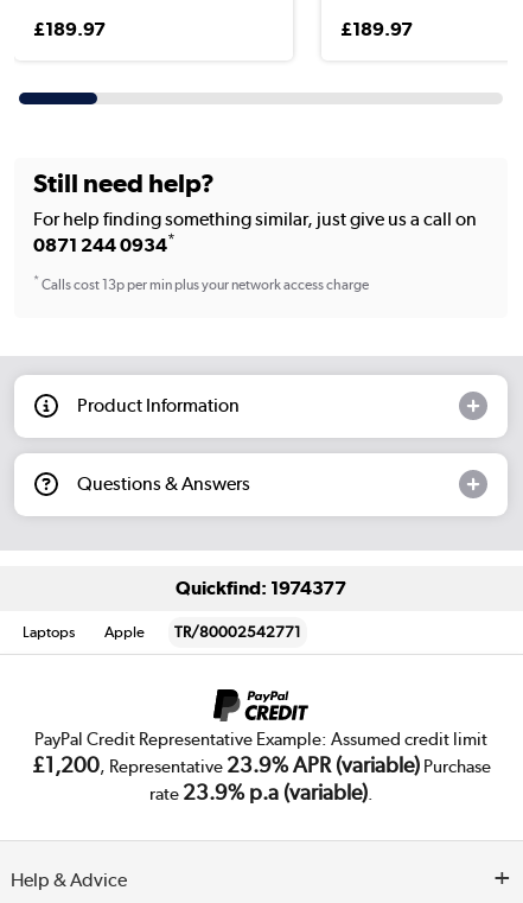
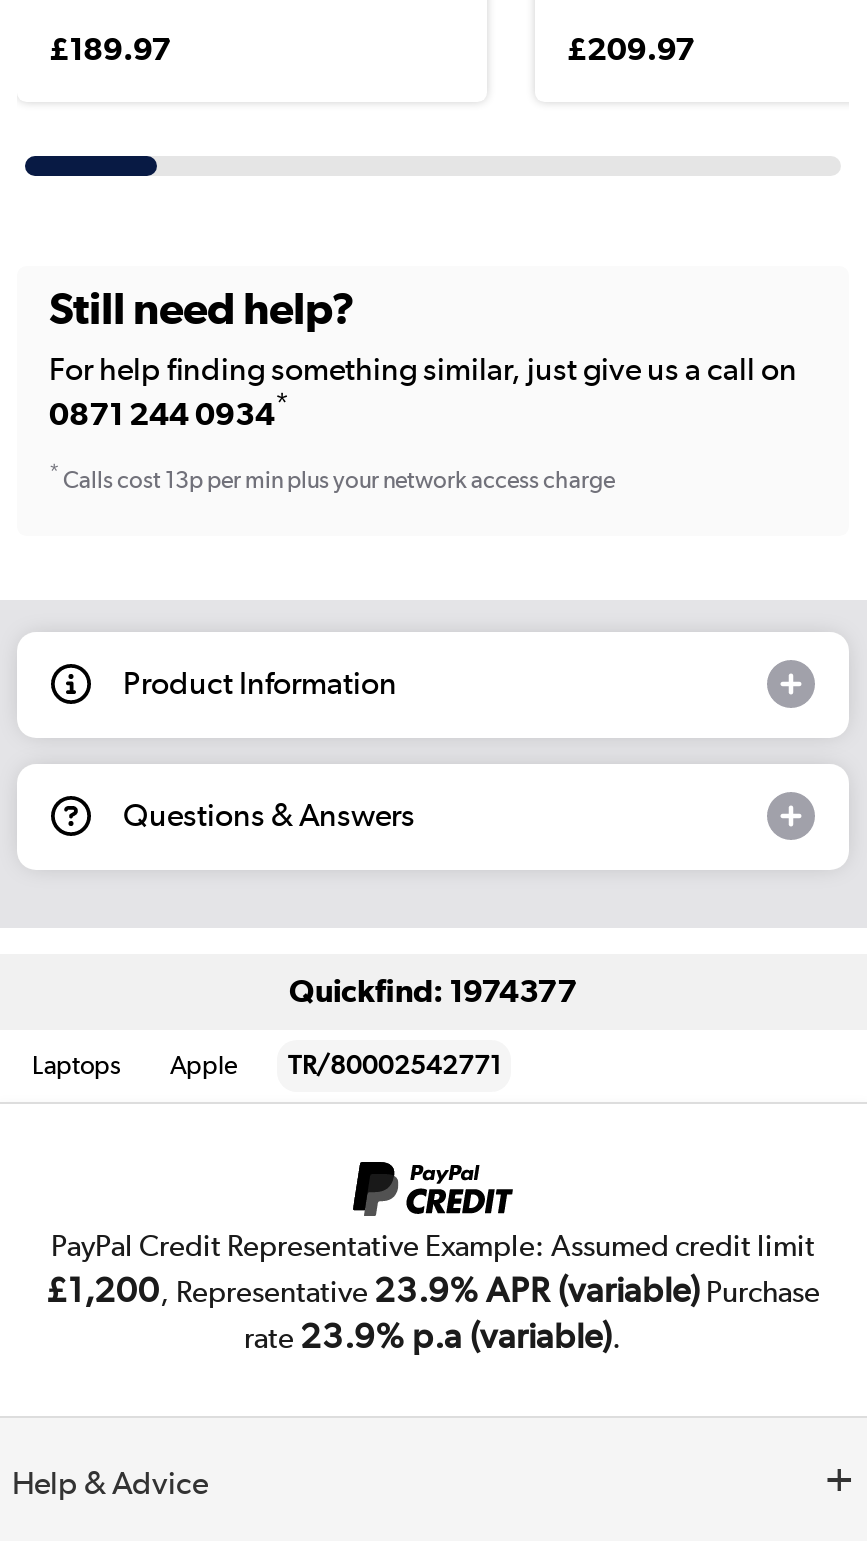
[340,18,412,41] £189.97 -> [567,31,695,69] £209.97

